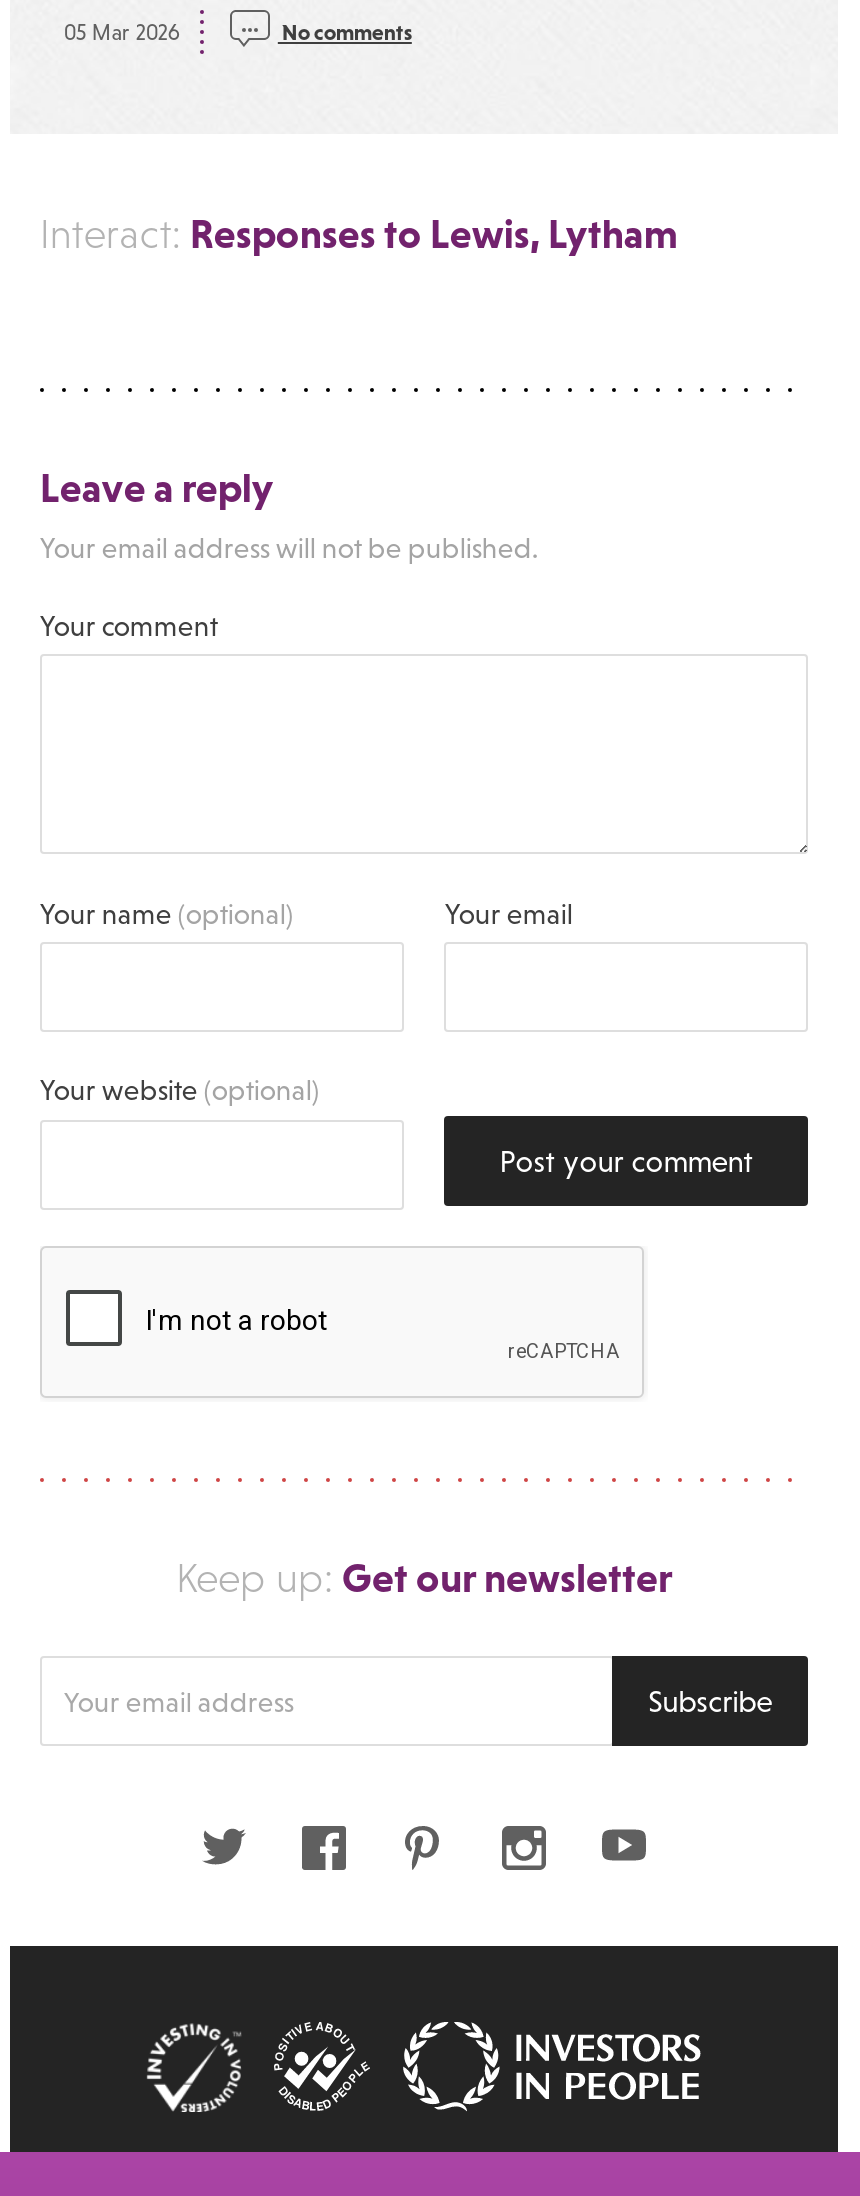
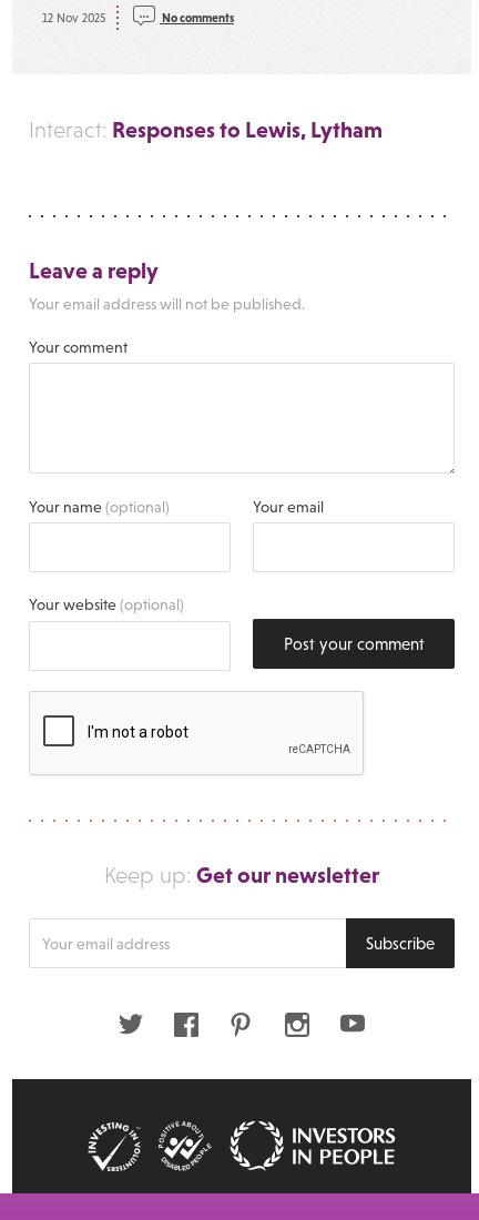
[64,20,180,44] 05 Mar 2026 -> [42,11,105,24] 12 Nov 2025

